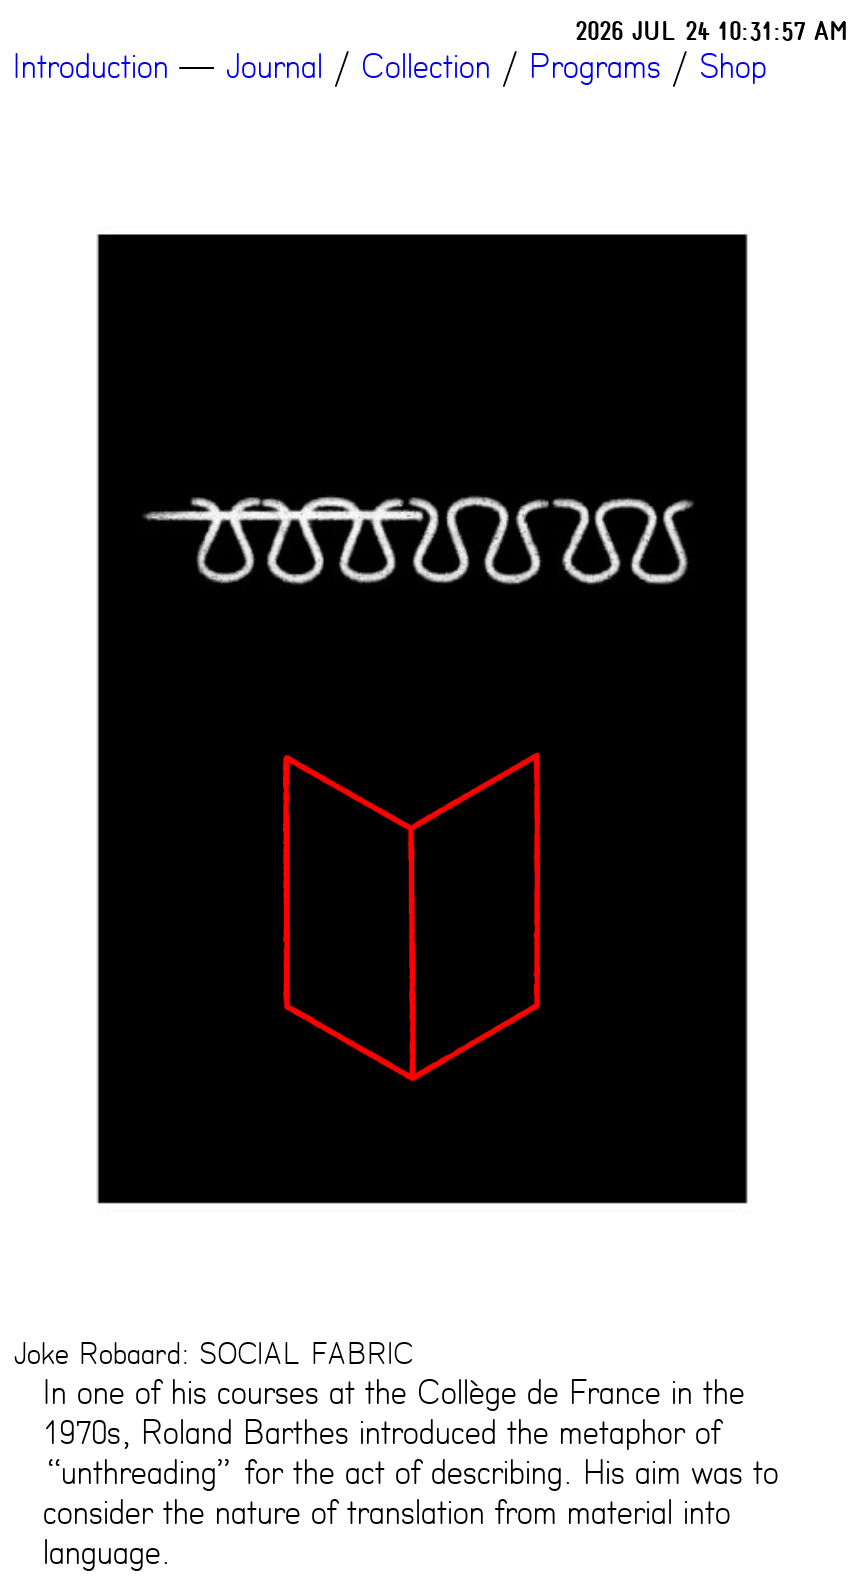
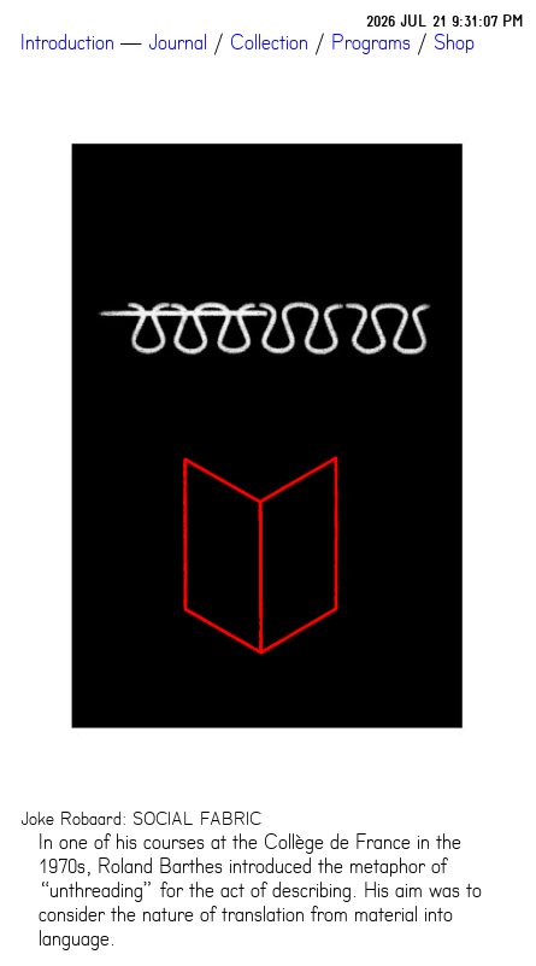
[575,14,849,48] 2026 JUL 24 10:31:57 AM -> [366,11,524,31] 2026 JUL 21 9:31:07 PM

